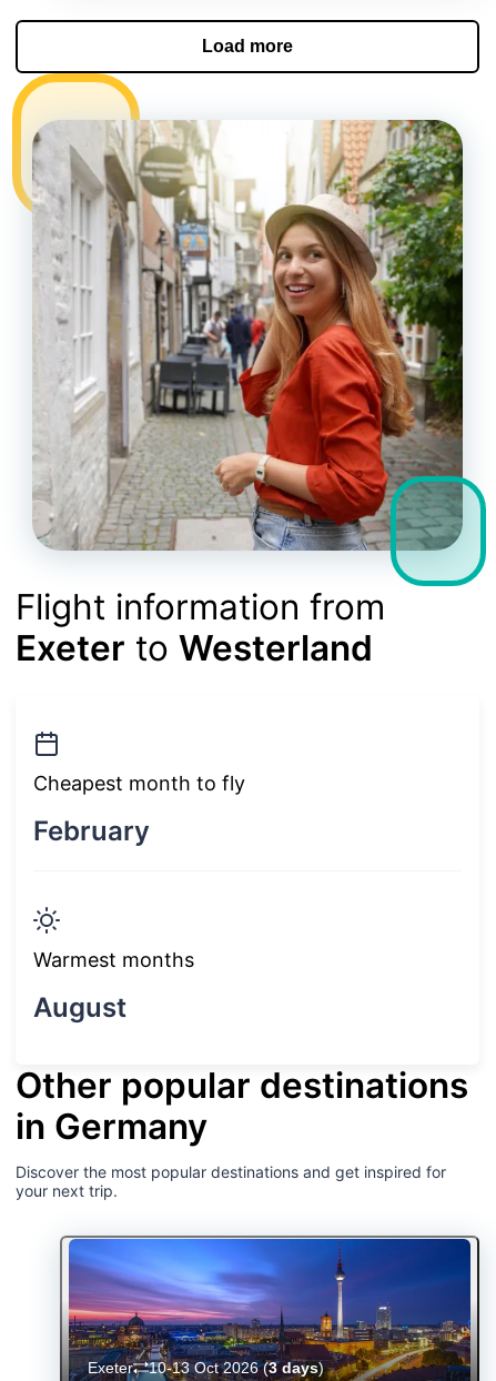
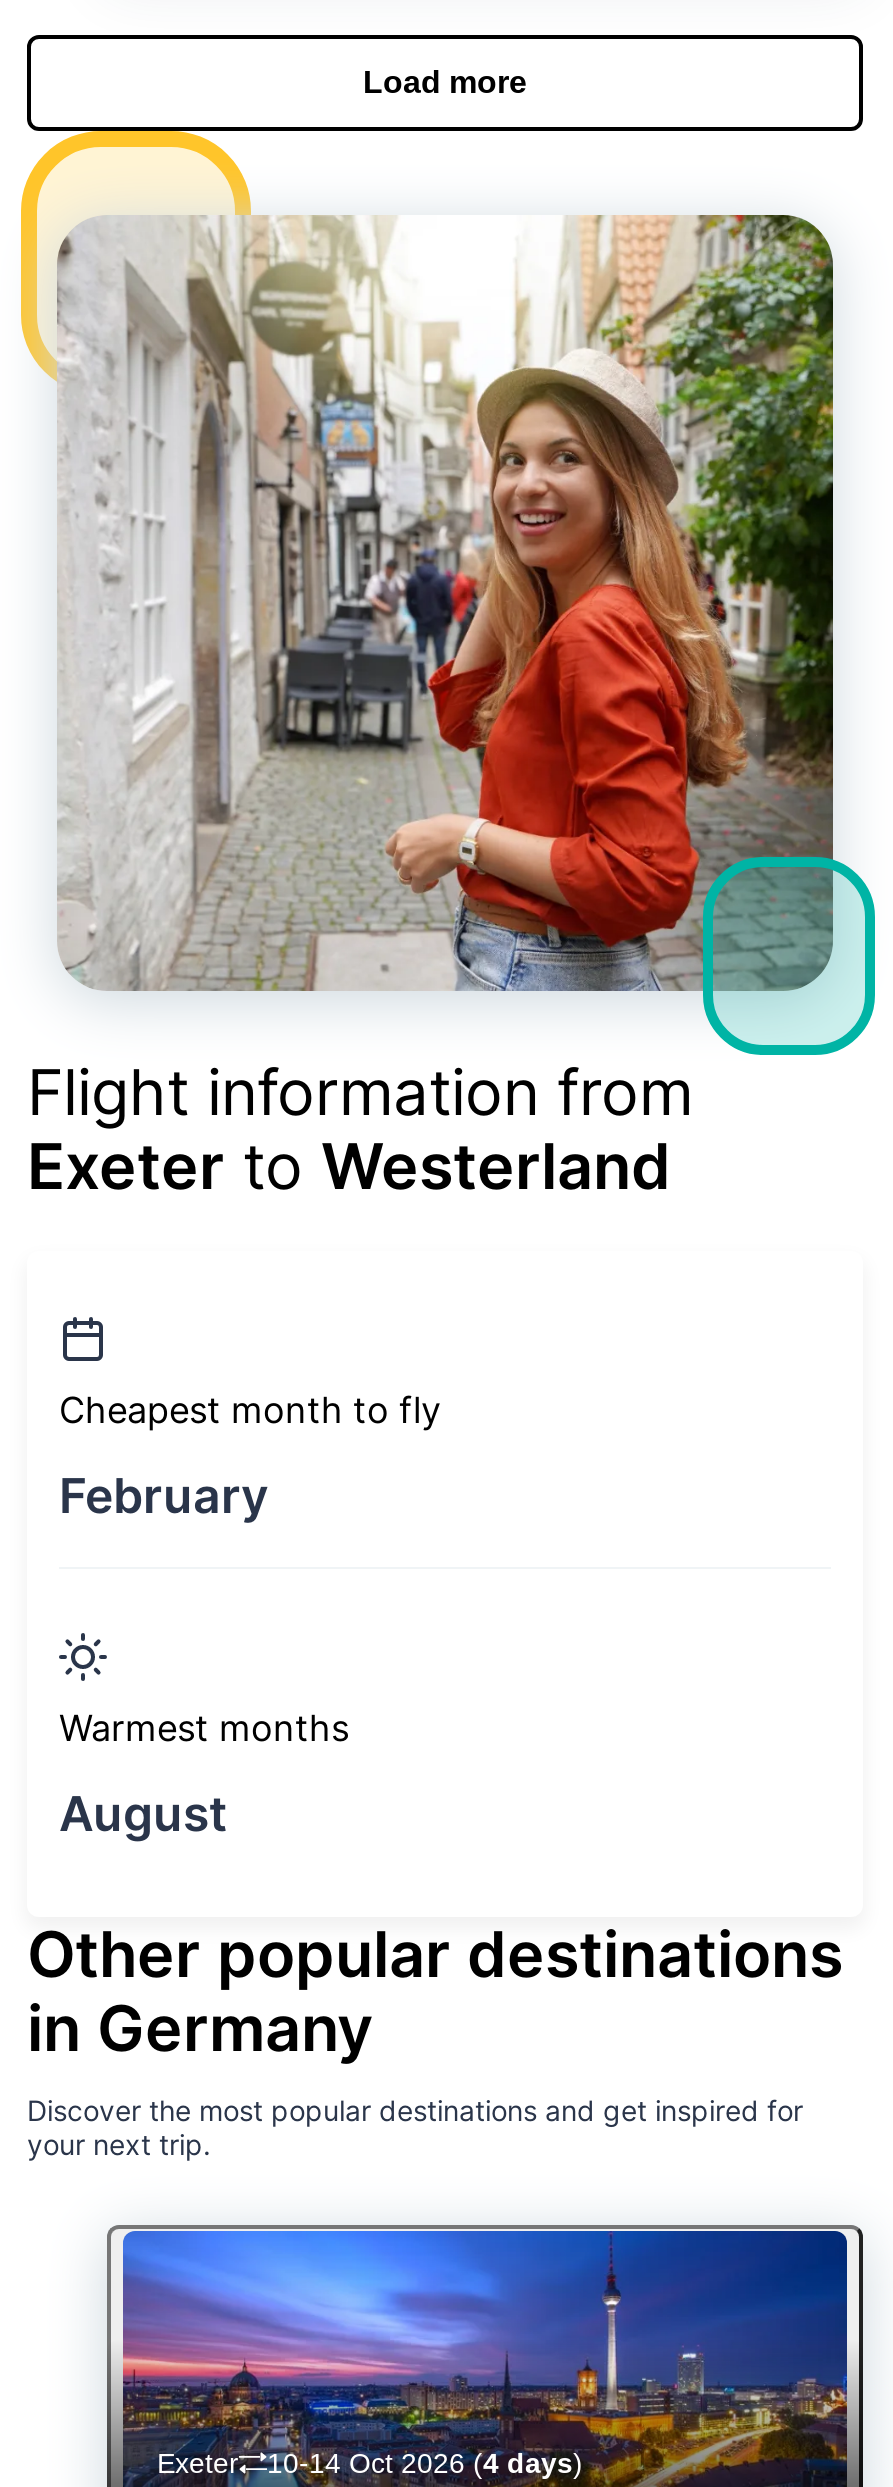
[88,1359,324,1377] Exeter 10-13 Oct 2026 (3 days) -> [157,2447,583,2479] Exeter 10-14 Oct 2026 (4 days)

